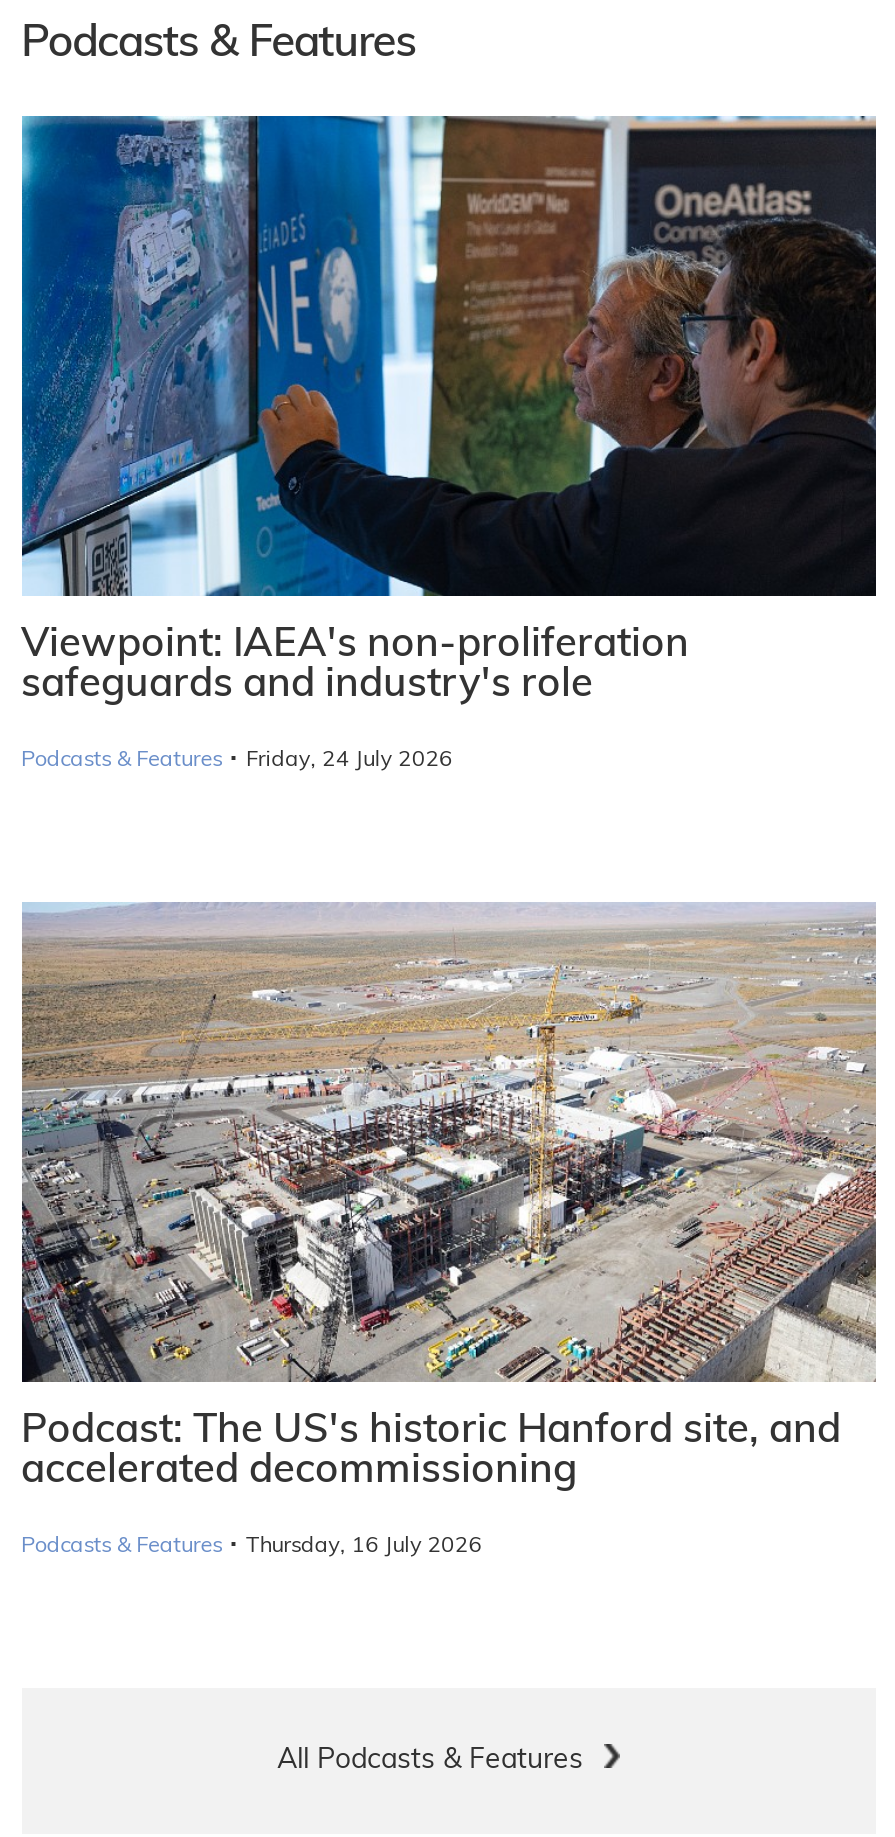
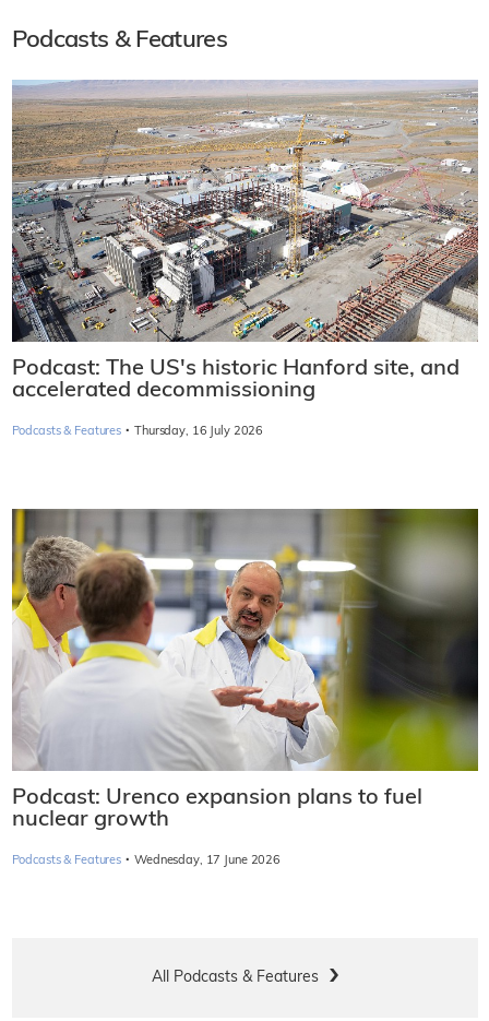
[20,114,878,774] [image] | Viewpoint: IAEA's non-proliferation | safeguards and industry's role | Podcasts & Features · Friday, 24 July 2026 -> none
moved [18,900,880,1561] -> [10,78,480,439]: [image] | Podcast: The US's historic Hanford site, and | accelerated decommissioning | Podcasts & Features · Thursday, 16 July 2026
none -> [11,508,479,869] [image] | Podcast: Urenco expansion plans to fuel | nuclear growth | Podcasts & Features · Wednesday, 17 June 2026

